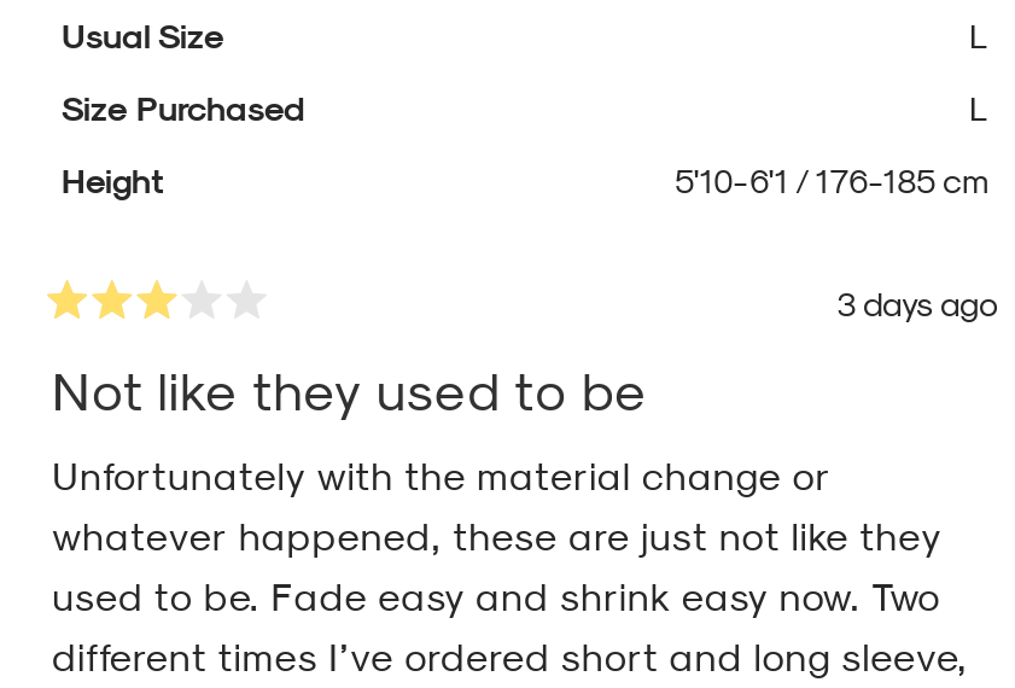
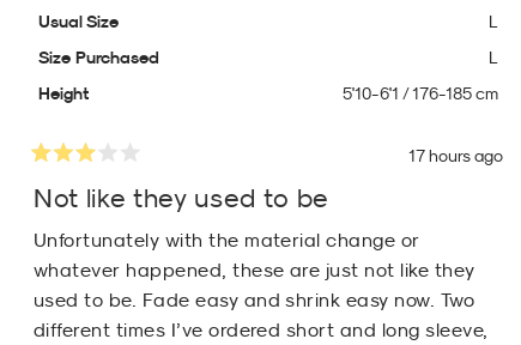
[836,286,998,325] 3 days ago -> [408,146,503,165] 17 hours ago

